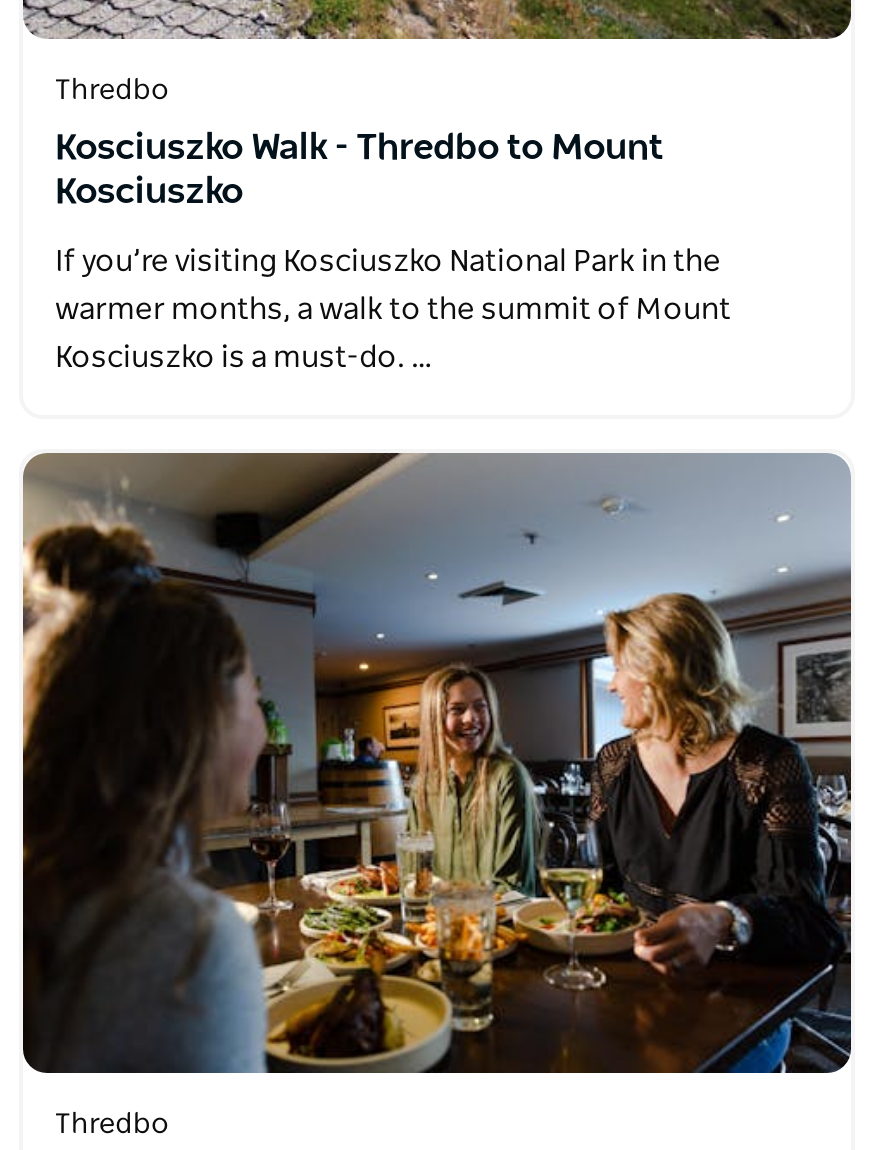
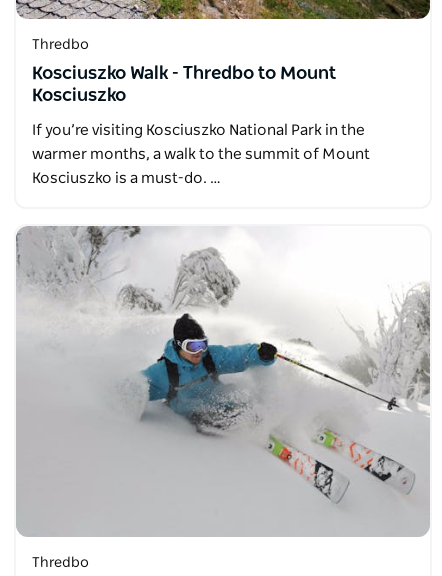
[21,452,853,1074] [image] -> [16,225,431,536] [image]

